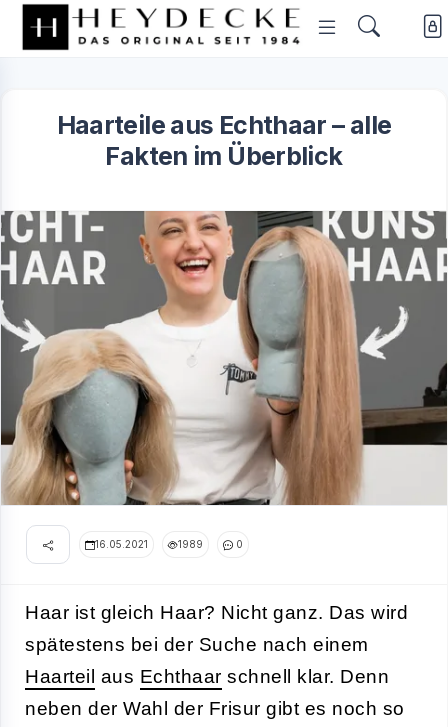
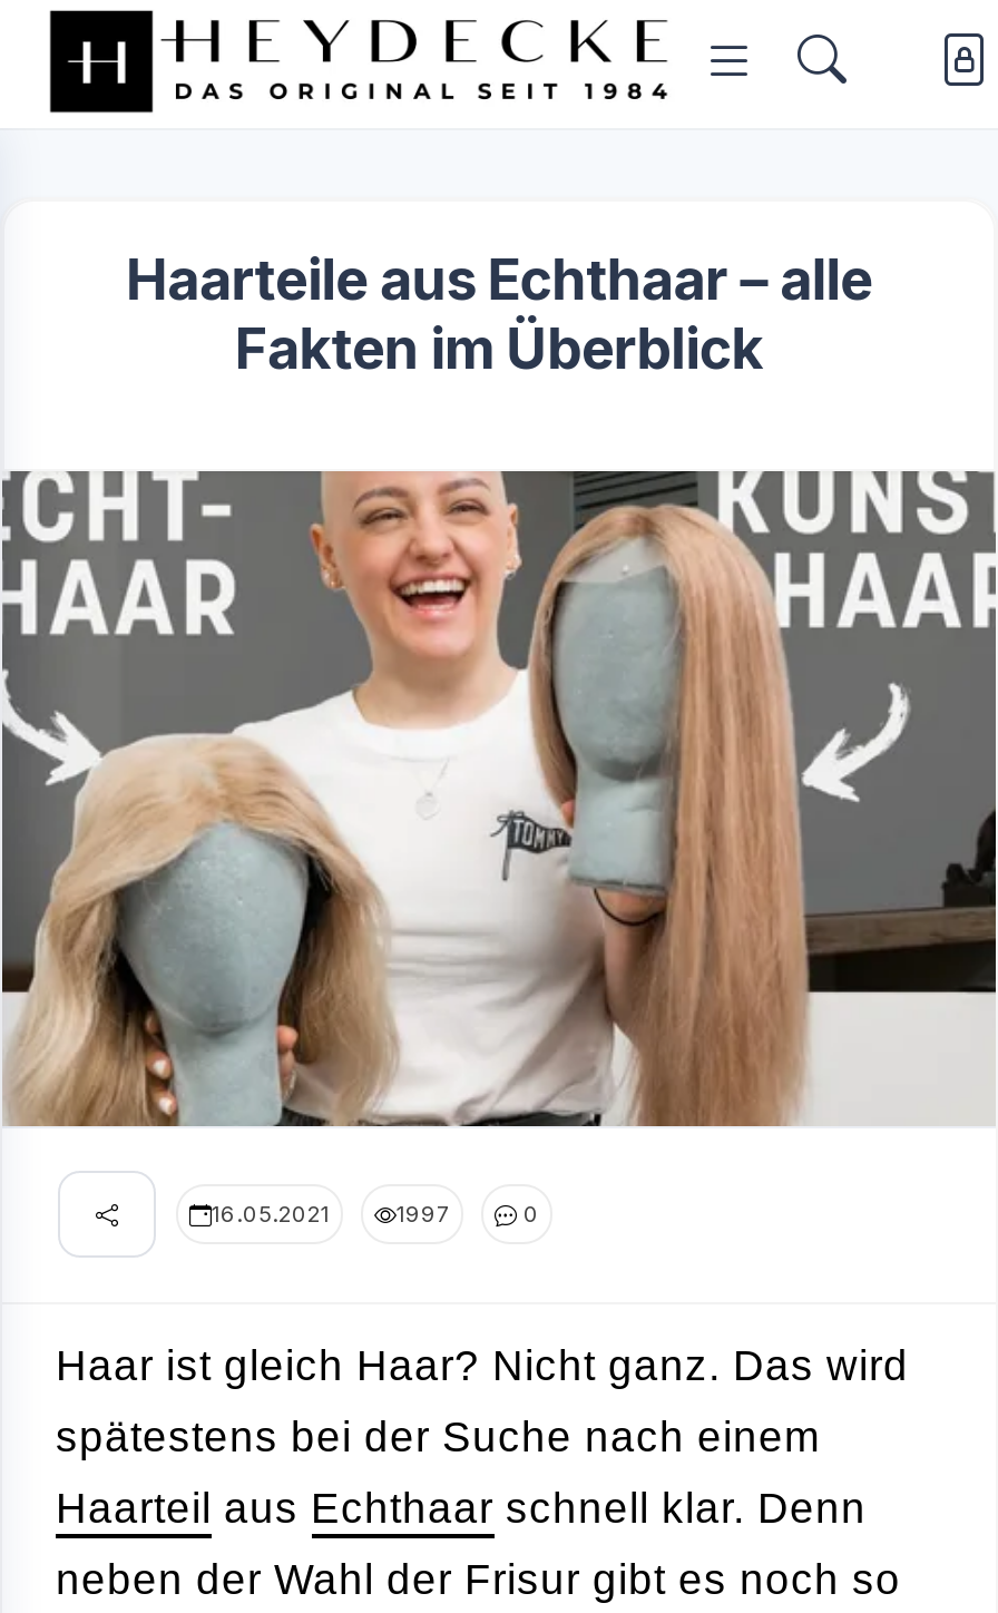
[178,538,203,550] 1989 -> [397,1201,450,1227] 1997

